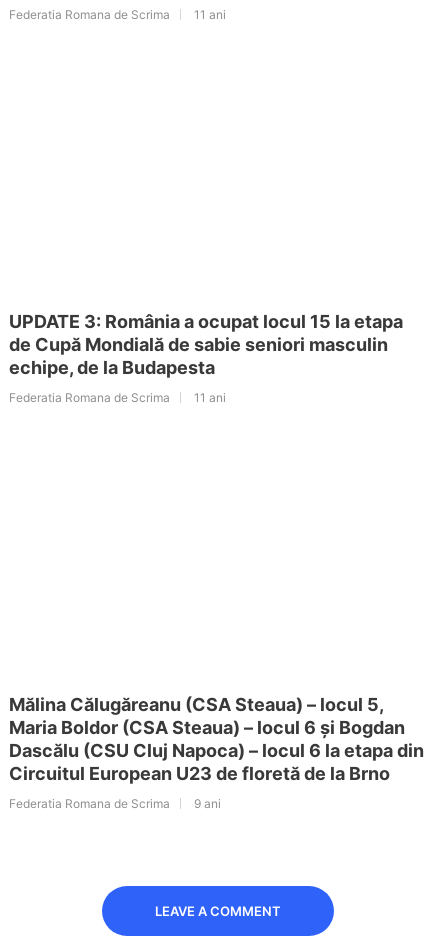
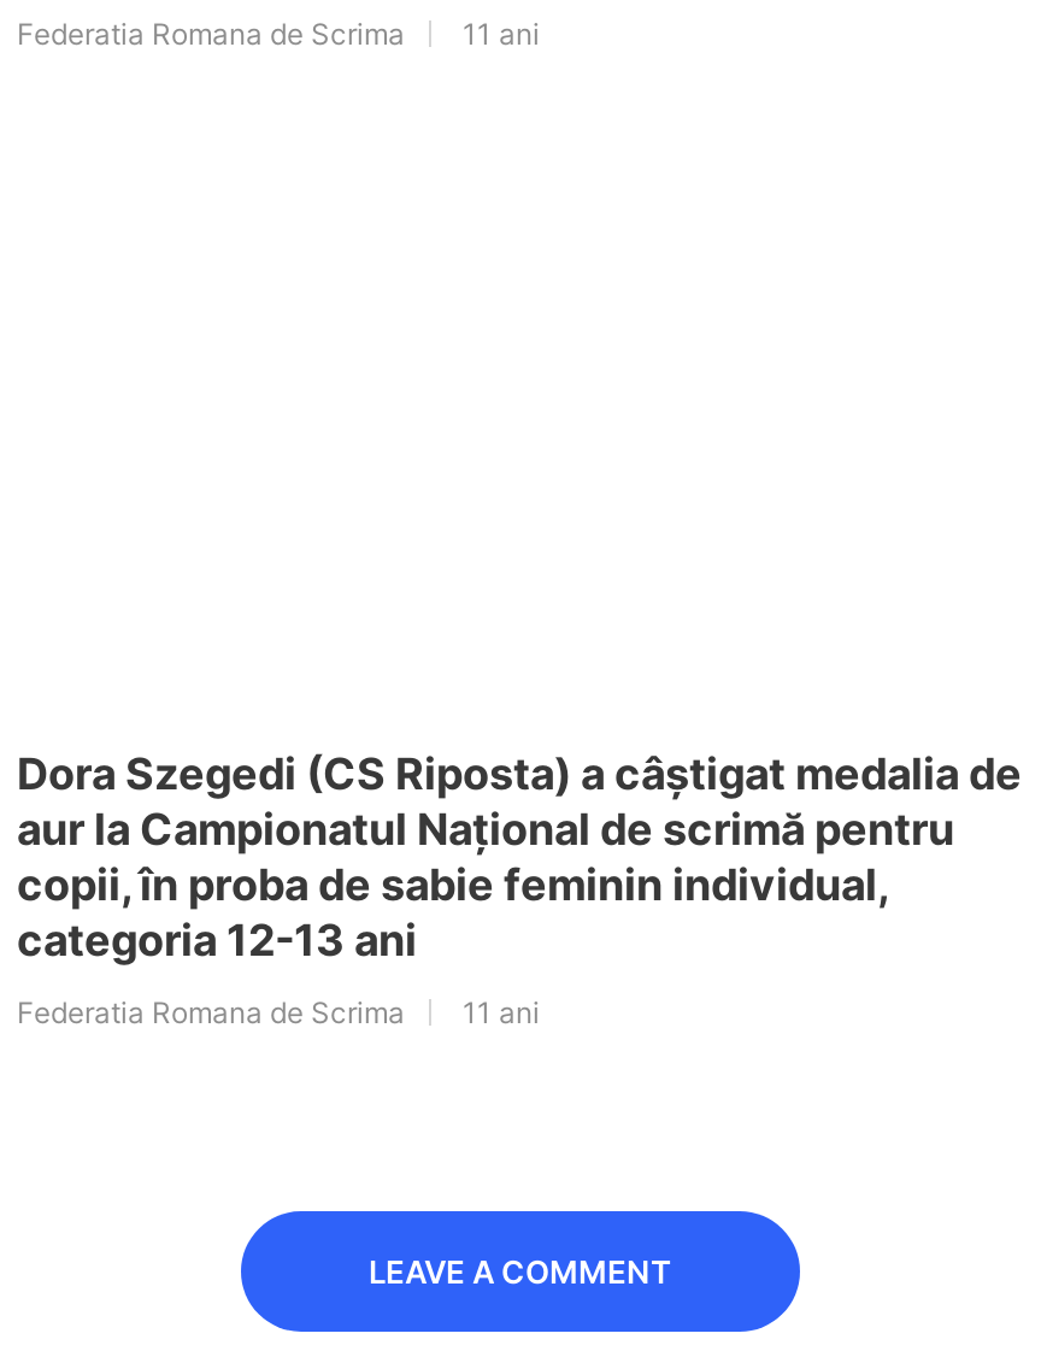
[9,311,403,378] UPDATE 3: România a ocupat locul 15 la etapa | de Cupă Mondială de sabie seniori masculin | echipe, de la Budapesta -> [17,748,1022,965] Dora Szegedi (CS Riposta) a câștigat medalia de | aur la Campionatul Național de scrimă pentru | copii, în proba de sabie feminin individual, | categoria 12-13 ani
moved [9,390,226,405] -> [17,994,540,1030]: Federatia Romana de Scrima | 11 ani
[9,694,424,811] Mălina Călugăreanu (CSA Steaua) – locul 5, | Maria Boldor (CSA Steaua) – locul 6 și Bogdan | Dascălu (CSU Cluj Napoca) – locul 6 la etapa din | Circuitul European U23 de floretă de la Brno | Federatia Romana de Scrima | 9 ani -> none

